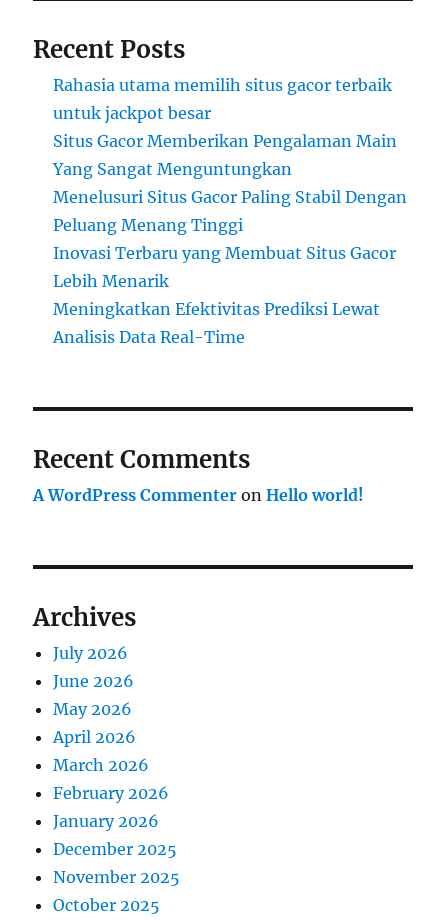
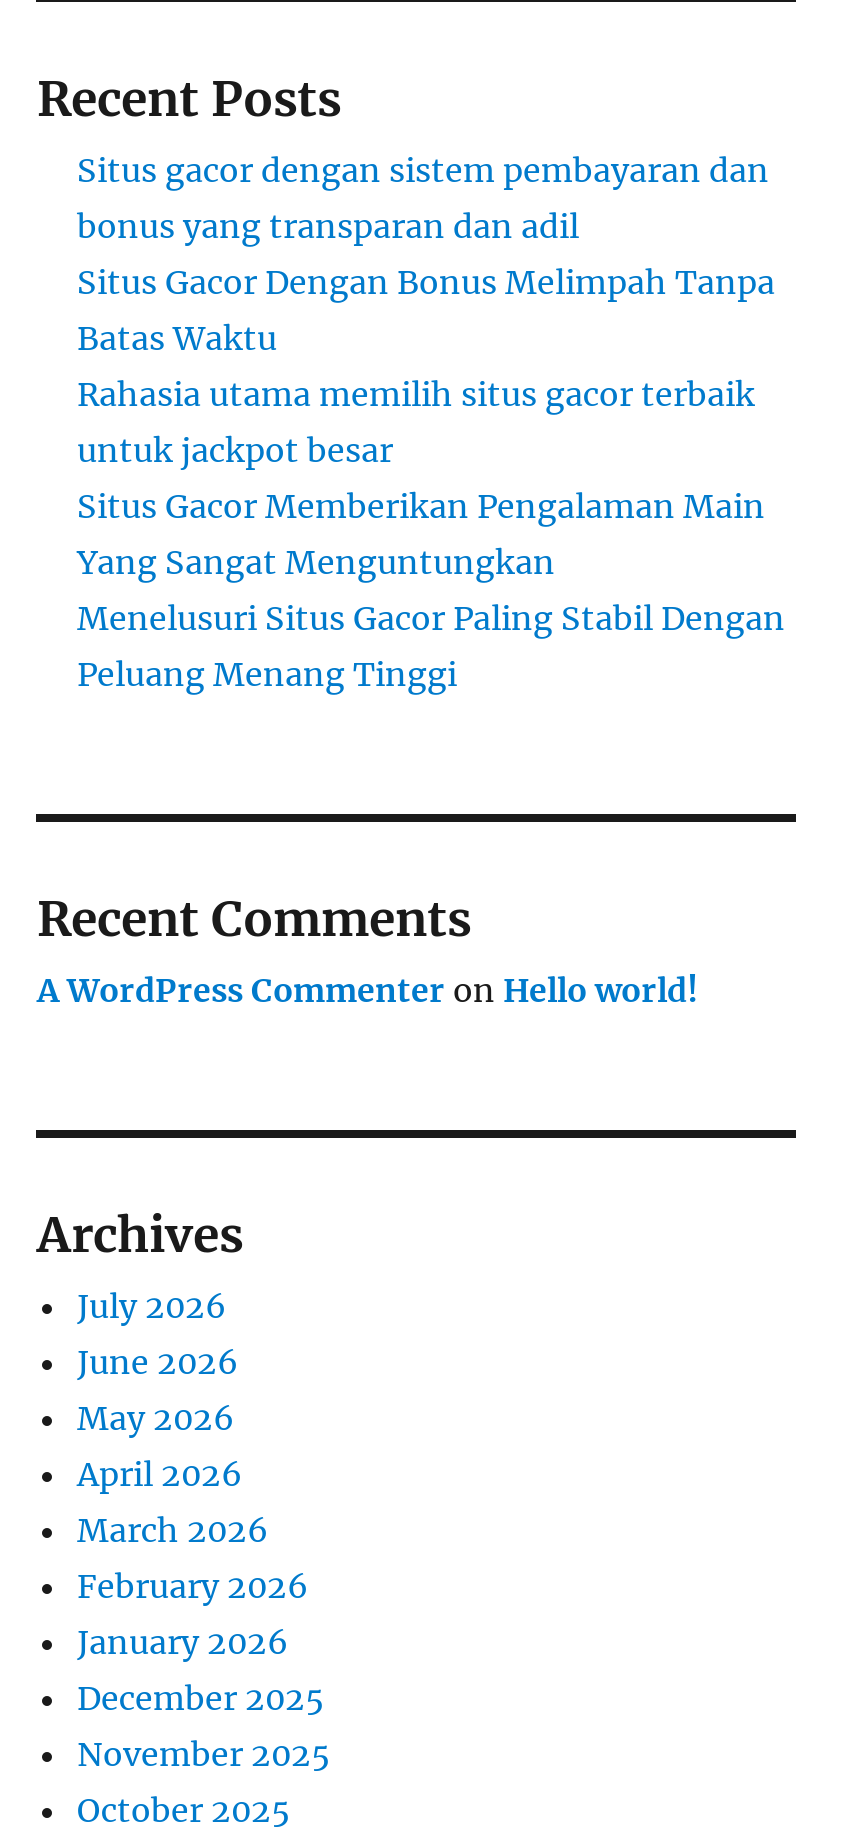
none -> [77,150,775,358] Situs gacor dengan sistem pembayaran dan | bonus yang transparan dan adil | Situs Gacor Dengan Bonus Melimpah Tanpa | Batas Waktu
moved [53,75,407,235] -> [77,374,785,694]: Rahasia utama memilih situs gacor terbaik | untuk jackpot besar | Situs Gacor Memberikan Pengalaman Main | Yang Sangat Menguntungkan | Menelusuri Situs Gacor Paling Stabil Dengan | Peluang Menang Tinggi
[53,243,396,347] Inovasi Terbaru yang Membuat Situs Gacor | Lebih Menarik | Meningkatkan Efektivitas Prediksi Lewat | Analisis Data Real-Time -> none

